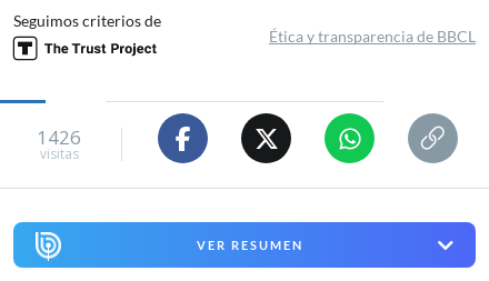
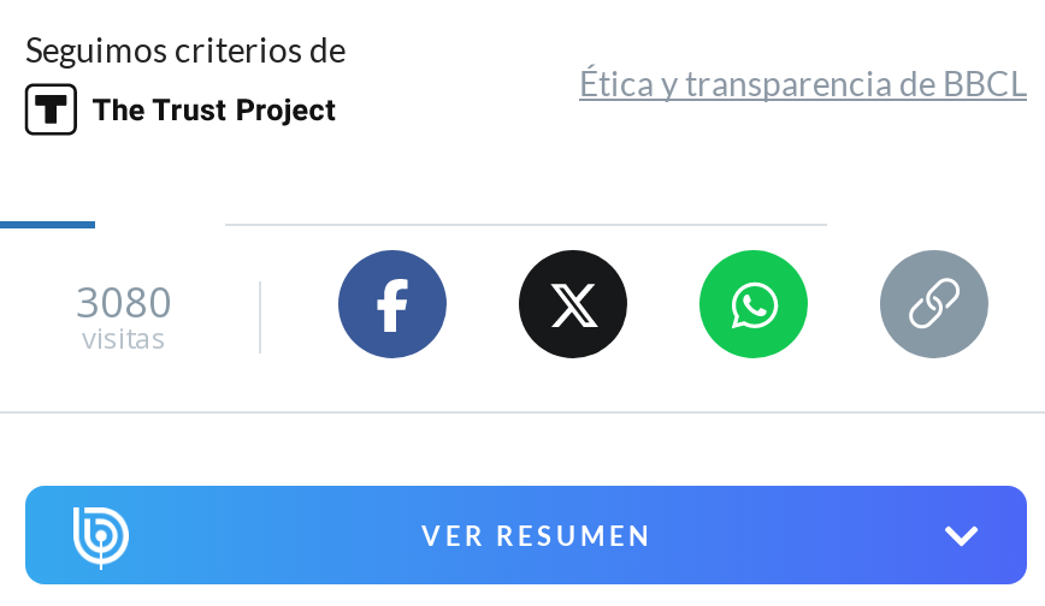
[37,124,81,150] 1426 -> [76,274,172,329] 3080

